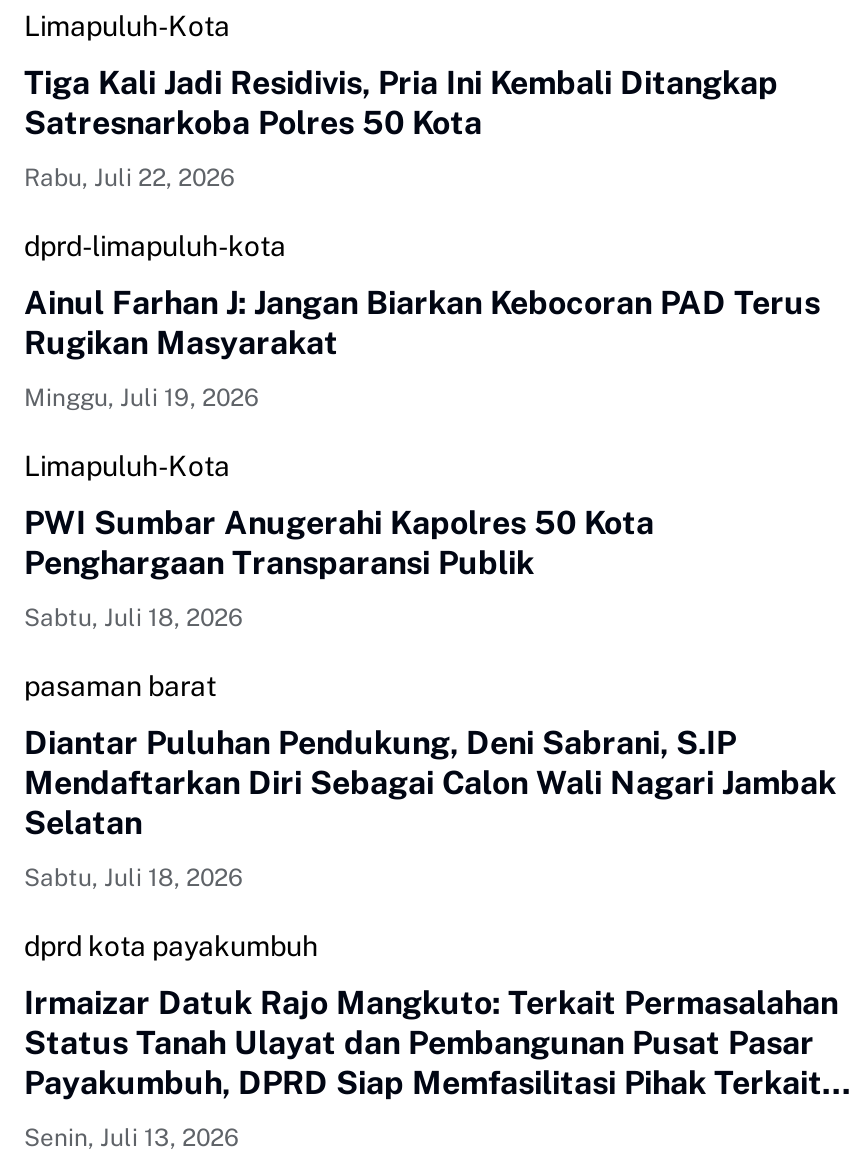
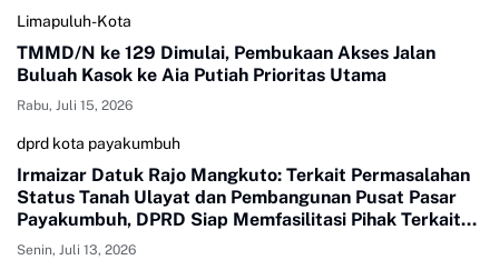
[24,64,836,892] Tiga Kali Jadi Residivis, Pria Ini Kembali Ditangkap | Satresnarkoba Polres 50 Kota | Rabu, Juli 22, 2026 | dprd-limapuluh-kota | Ainul Farhan J: Jangan Biarkan Kebocoran PAD Terus | Rugikan Masyarakat | Minggu, Juli 19, 2026 | Limapuluh-Kota | PWI Sumbar Anugerahi Kapolres 50 Kota | Penghargaan Transparansi Publik | Sabtu, Juli 18, 2026 | pasaman barat | Diantar Puluhan Pendukung, Deni Sabrani, S.IP | Mendaftarkan Diri Sebagai Calon Wali Nagari Jambak | Selatan | Sabtu, Juli 18, 2026 -> [17,42,435,114] TMMD/N ke 129 Dimulai, Pembukaan Akses Jalan | Buluah Kasok ke Aia Putiah Prioritas Utama | Rabu, Juli 15, 2026

